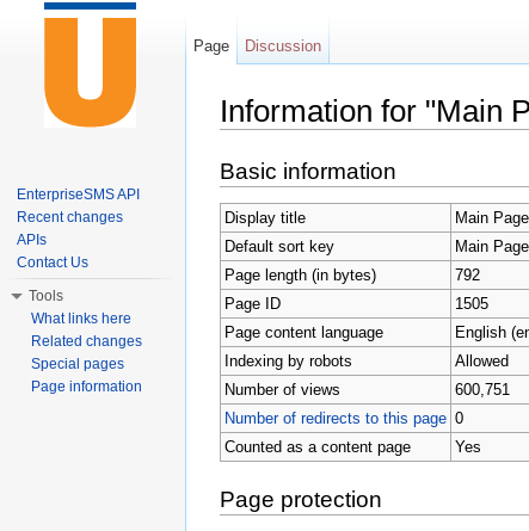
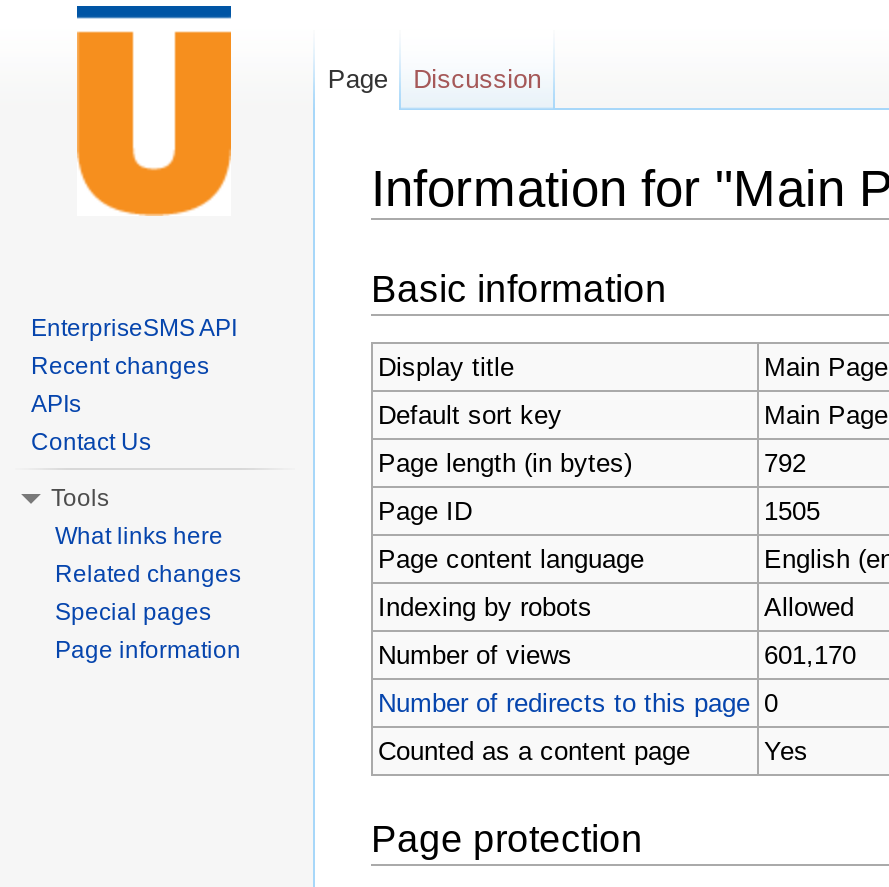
[454,380,509,398] 600,751 -> [764,639,856,669] 601,170

